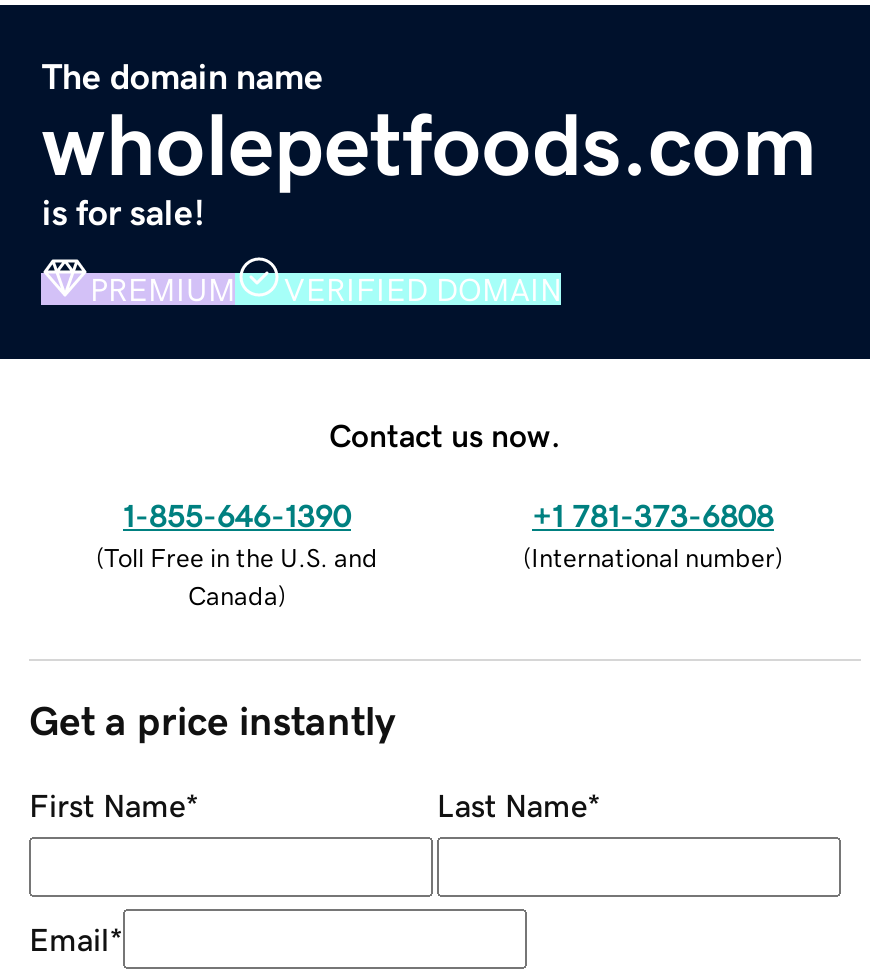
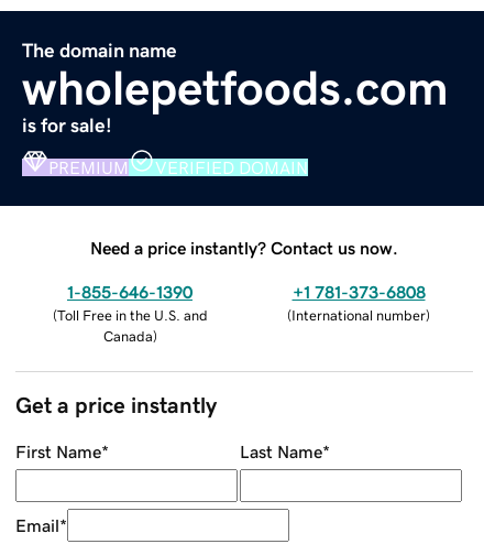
[329,418,561,450] Contact us now. -> [90,239,398,256] Need a price instantly? Contact us now.

